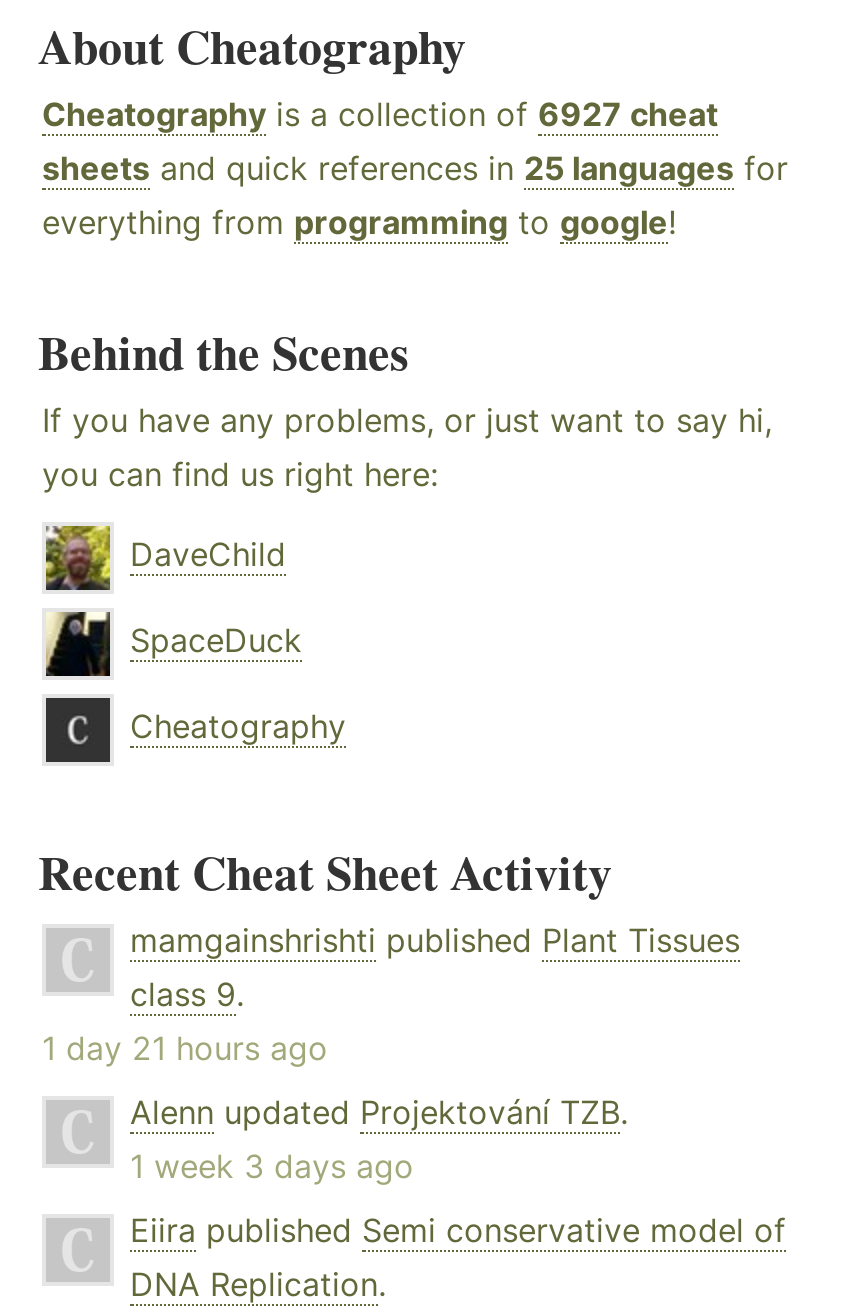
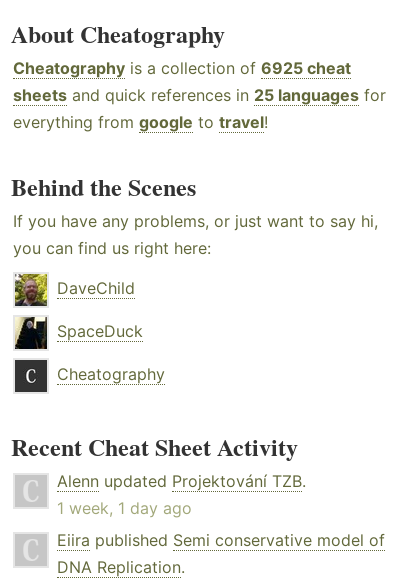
[42,94,718,134] Cheatography is a collection of 6927 cheat -> [13,58,351,78] Cheatography is a collection of 6925 cheat
[42,202,676,242] everything from programming to google! -> [13,112,268,132] everything from google to travel!
[42,920,740,1068] mamgainshrishti published Plant Tissues | class 9. | 1 day 21 hours ago -> none
[130,1146,414,1186] 1 week 3 days ago -> [57,498,192,518] 1 week, 1 day ago

